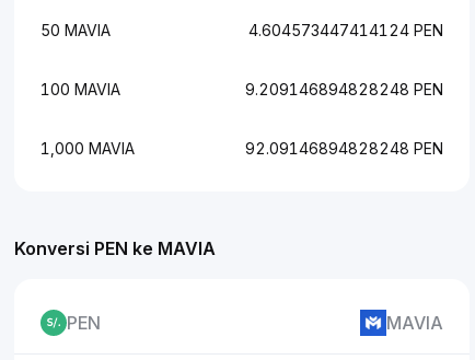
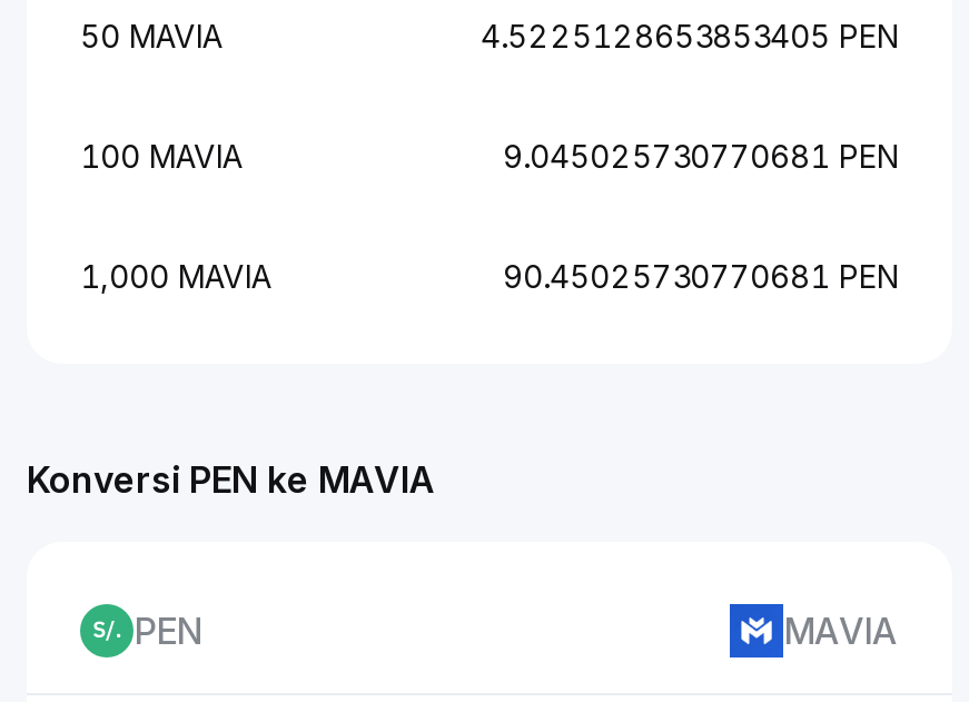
[248,21,443,39] 4.604573447414124 PEN -> [481,17,899,55] 4.5225128653853405 PEN
[245,80,443,98] 9.209146894828248 PEN -> [503,137,899,175] 9.045025730770681 PEN
[245,139,443,158] 92.09146894828248 PEN -> [503,257,899,295] 90.45025730770681 PEN

